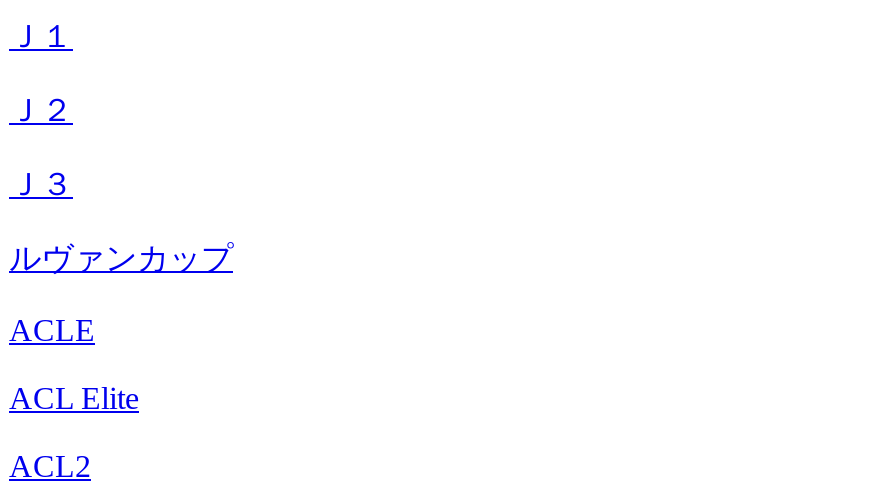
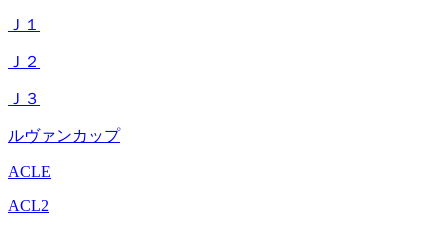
[9,381,139,415] ACL Elite -> none

